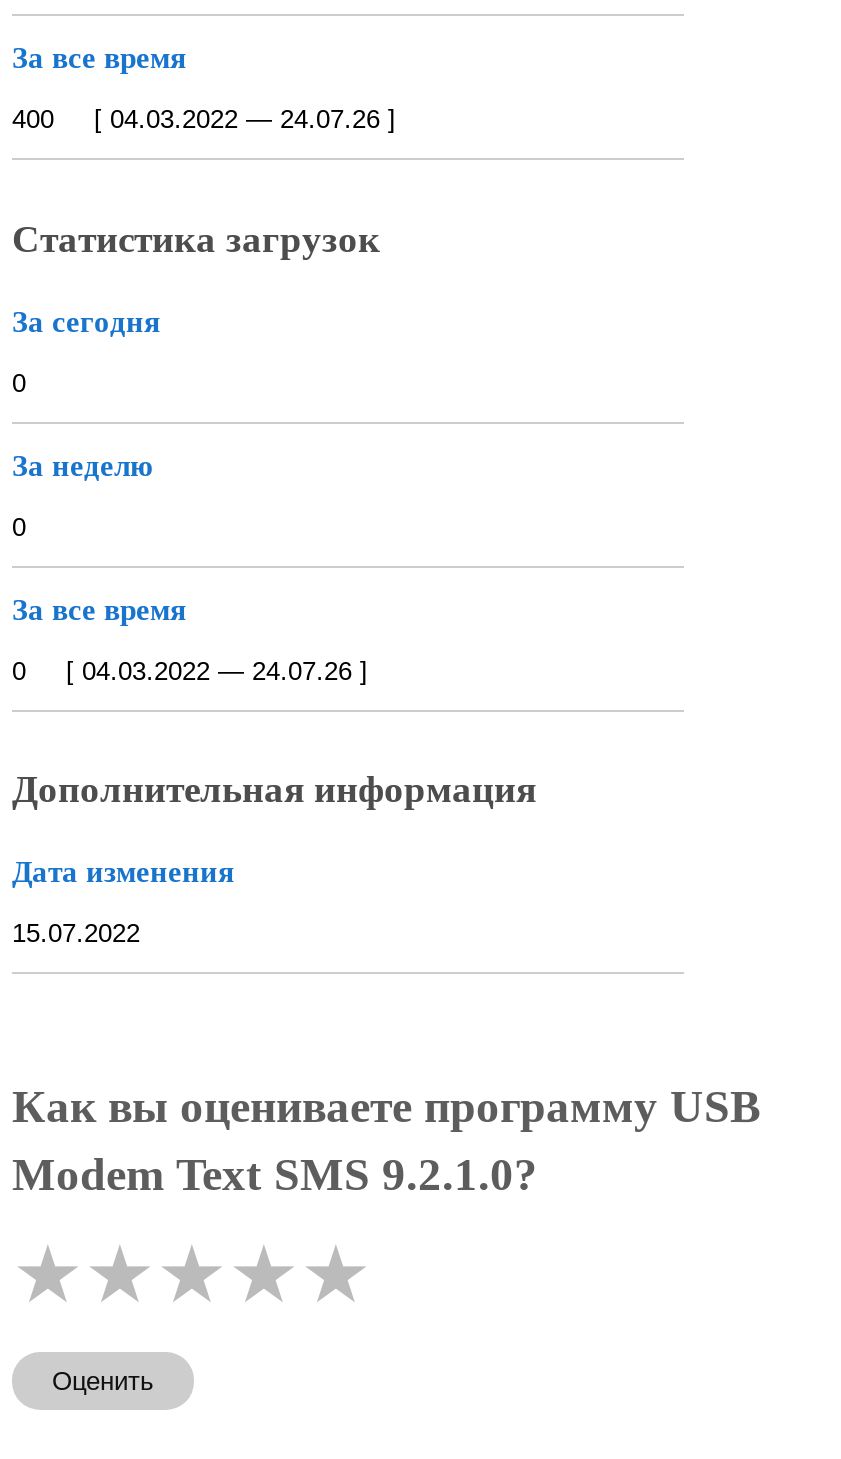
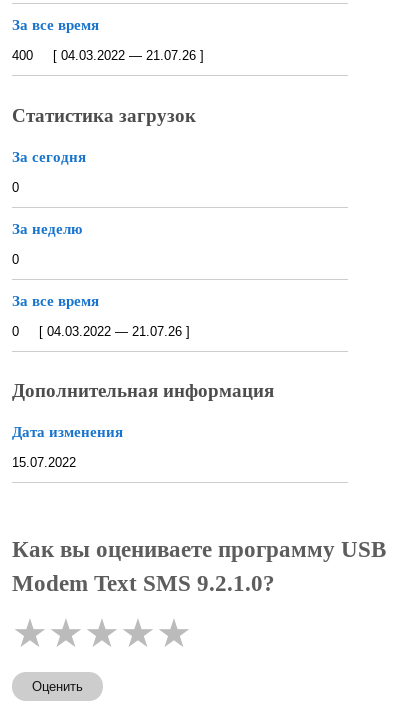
[12,104,396,134] 400 [ 04.03.2022 — 24.07.26 ] -> [12,48,204,63] 400 [ 04.03.2022 — 21.07.26 ]
[12,655,368,685] 0 [ 04.03.2022 — 24.07.26 ] -> [12,324,190,339] 0 [ 04.03.2022 — 21.07.26 ]

